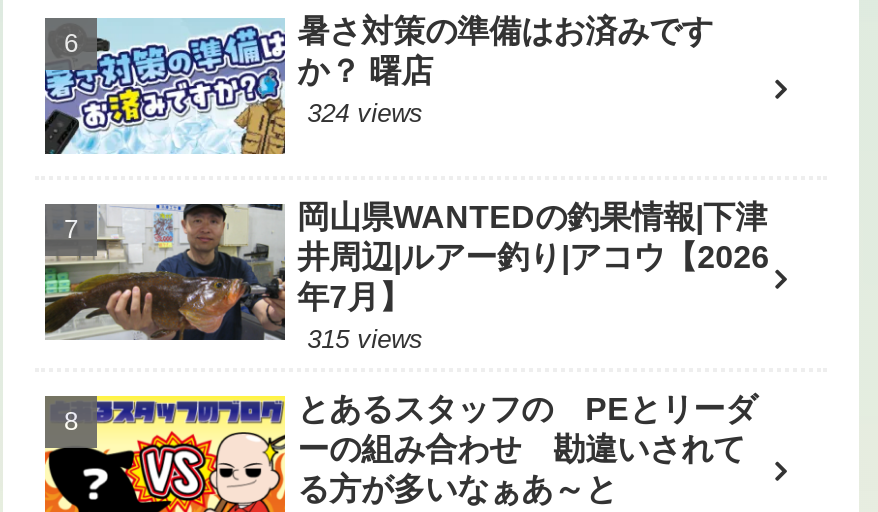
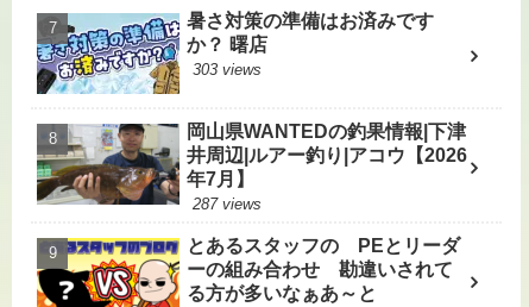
[307,98,423,128] 324 views -> [193,60,262,78] 303 views
[307,324,423,354] 315 views -> [193,195,262,213] 287 views

